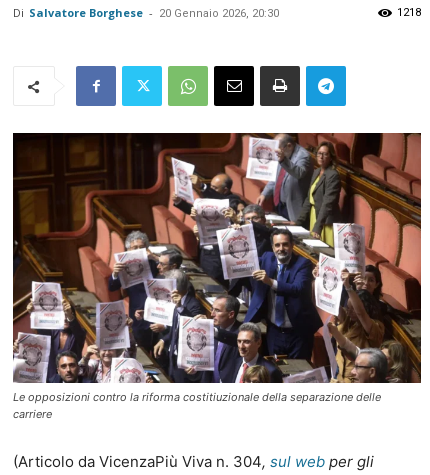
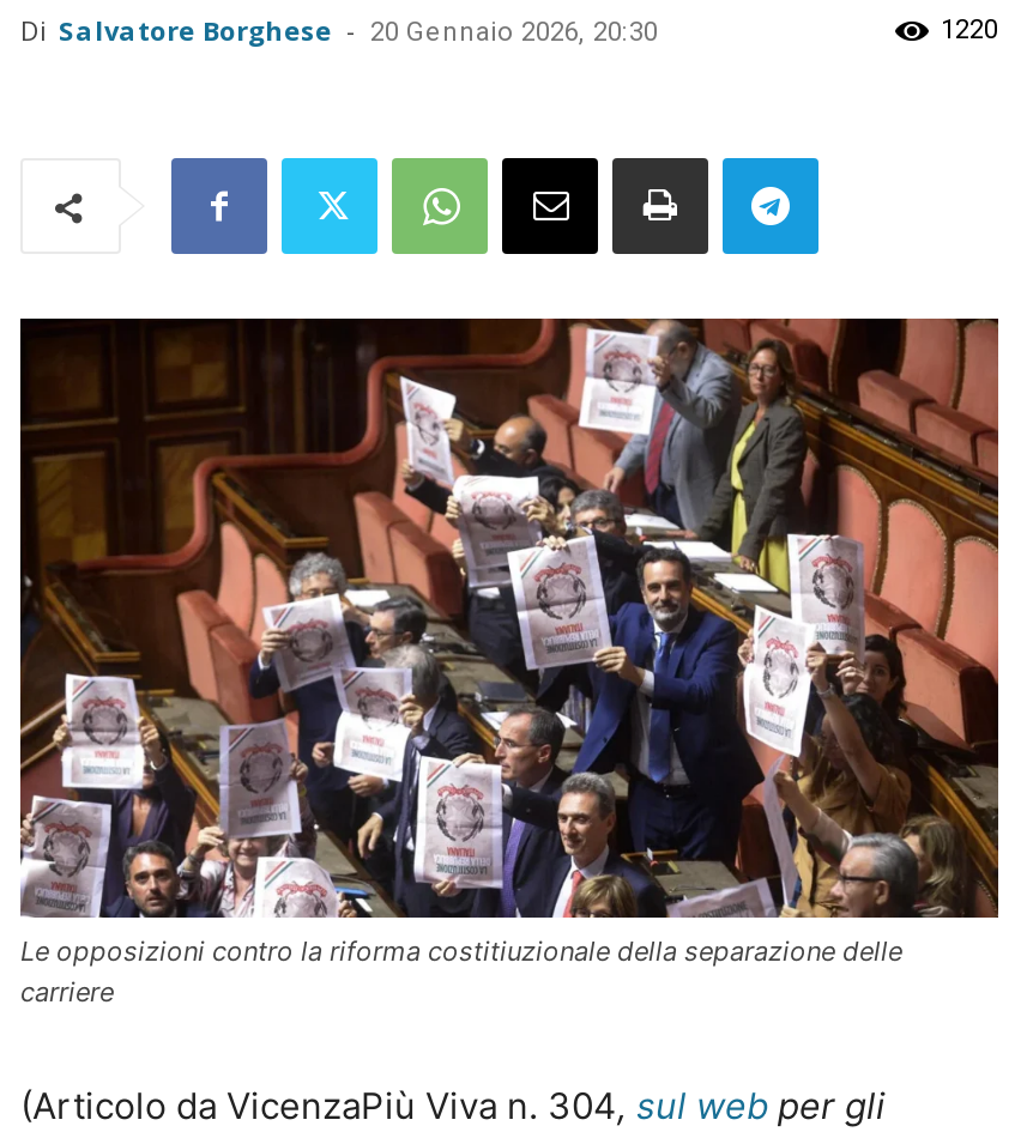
[397,6,421,19] 1218 -> [941,14,998,46] 1220

